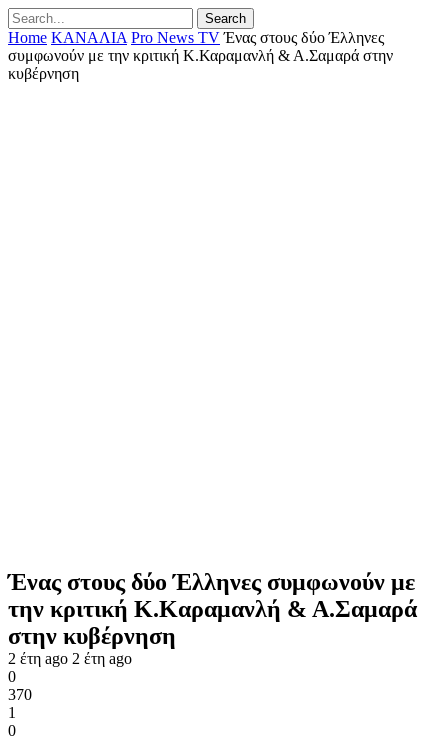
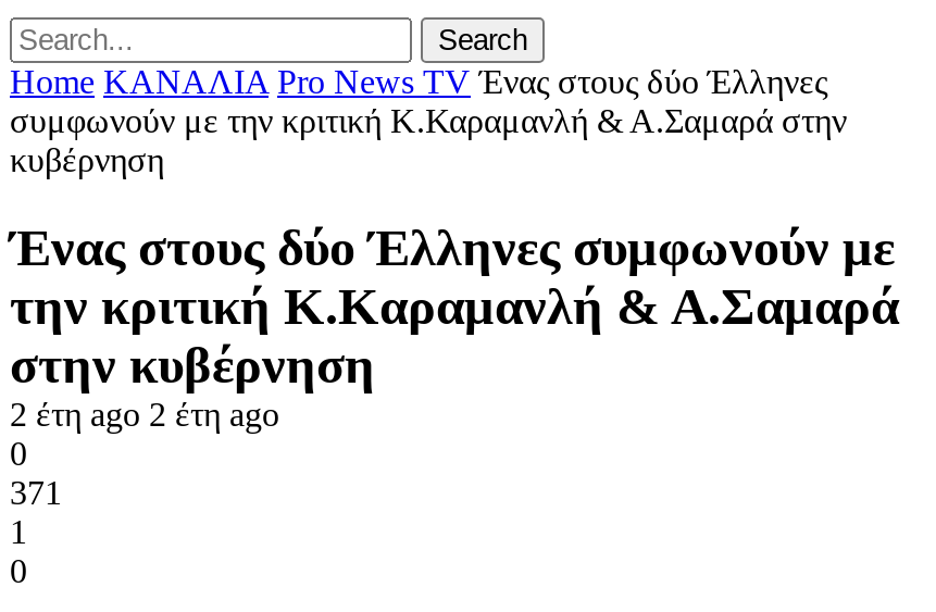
[8,686,32,703] 370 -> [10,474,62,511] 371

